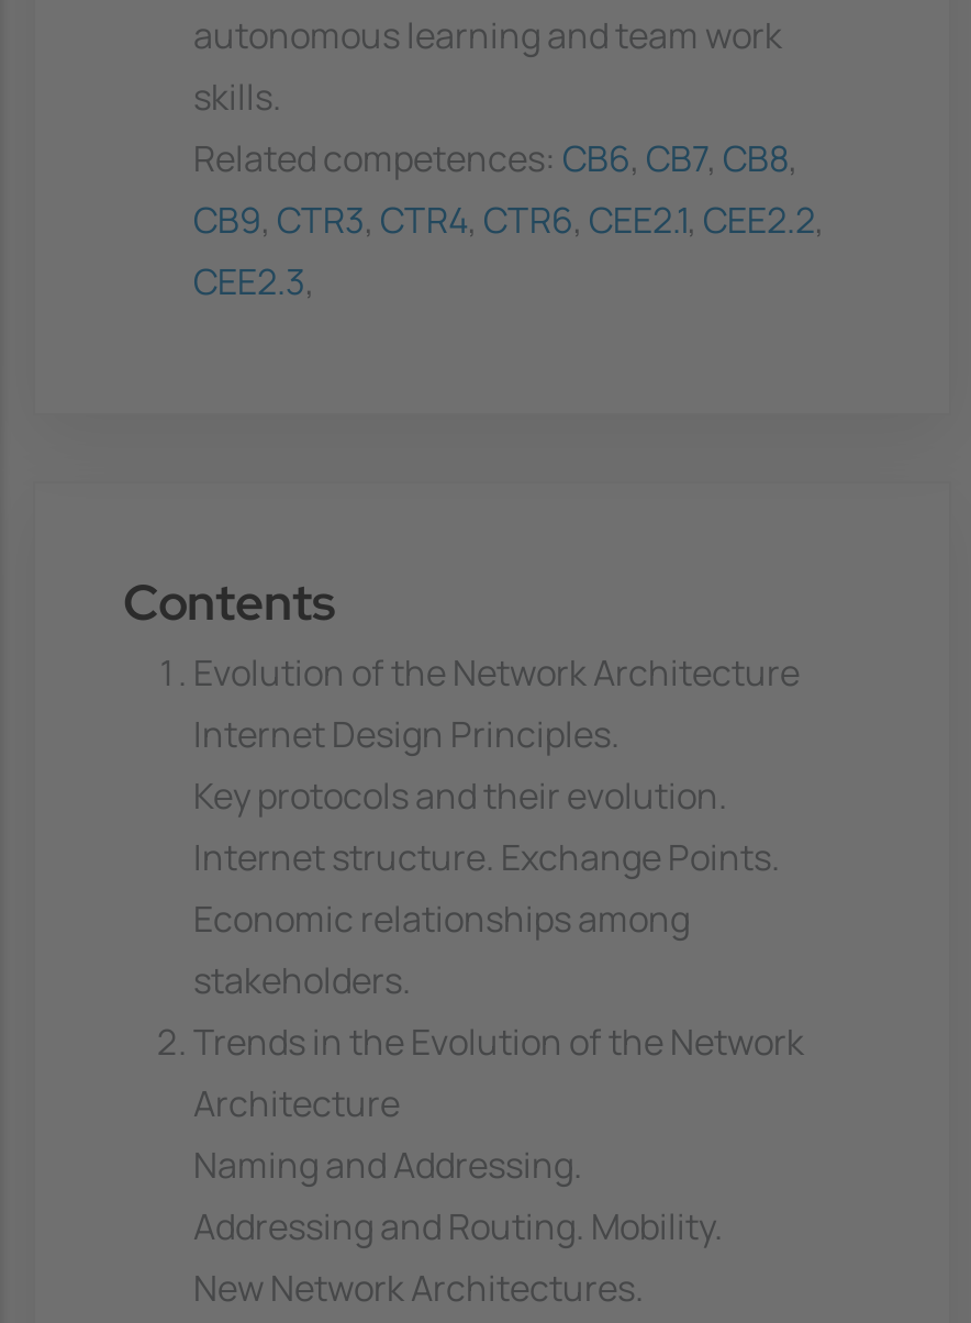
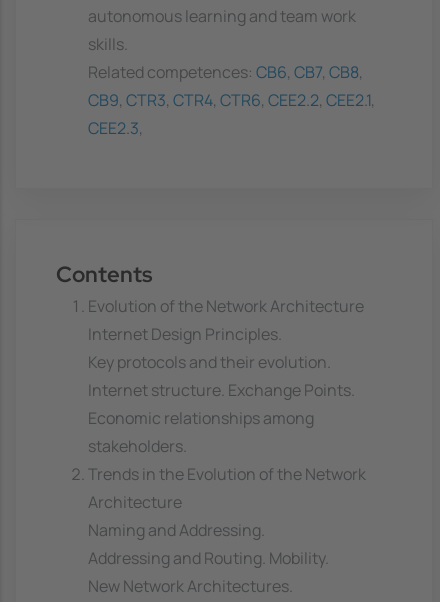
[193,196,824,244] CB9, CTR3, CTR4, CTR6, CEE2.1, CEE2.2, -> [88,89,375,111] CB9, CTR3, CTR4, CTR6, CEE2.2, CEE2.1,

